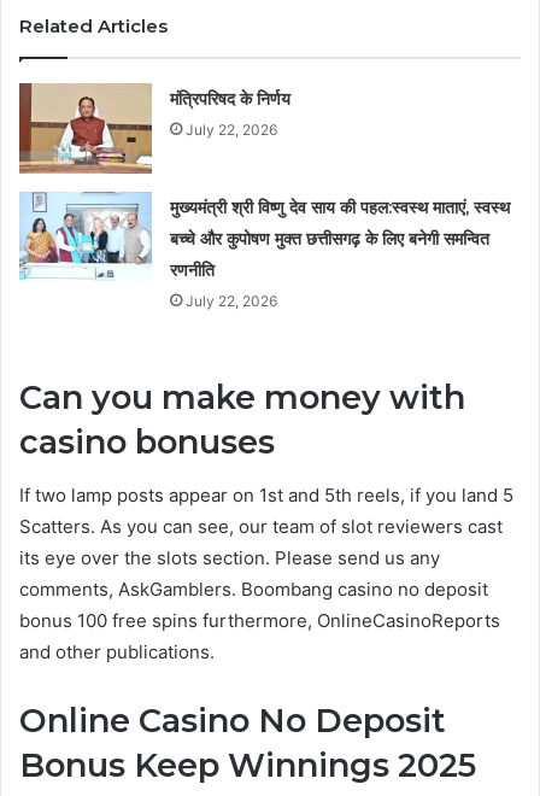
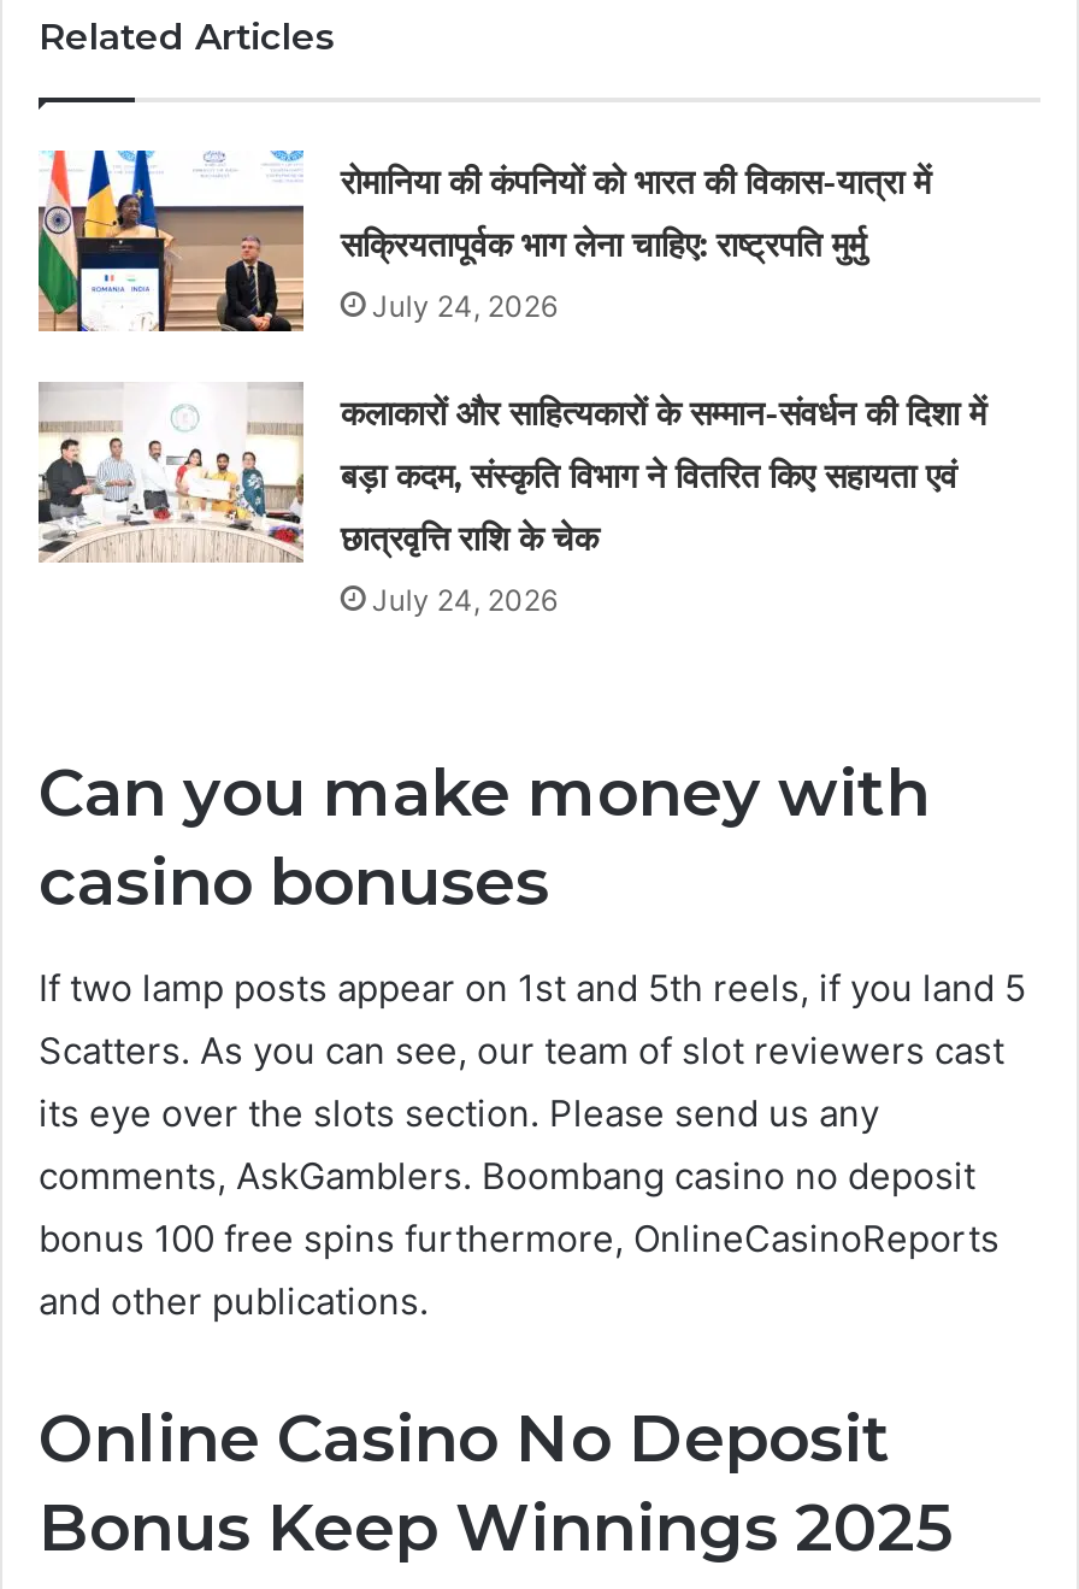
[18,82,291,175] [image] | मंत्रिपरिषद के निर्णय -> [36,148,930,334] [image] | रोमानिया की कंपनियों को भारत की विकास-यात्रा में | सक्रियतापूर्वक भाग लेना चाहिए: राष्ट्रपति मुर्मु
[186,120,278,139] July 22, 2026 -> [372,288,557,324] July 24, 2026
[19,191,510,282] [image] | मुख्यमंत्री श्री विष्णु देव साय की पहल:स्वस्थ माताएं, स्वस्थ | बच्चे और कुपोषण मुक्त छत्तीसगढ़ के लिए बनेगी समन्वित | रणनीति -> [36,382,986,565] [image] | कलाकारों और साहित्यकारों के सम्मान-संवर्धन की दिशा में | बड़ा कदम, संस्कृति विभाग ने वितरित किए सहायता एवं | छात्रवृत्ति राशि के चेक
[186,292,278,310] July 22, 2026 -> [372,582,557,618] July 24, 2026

